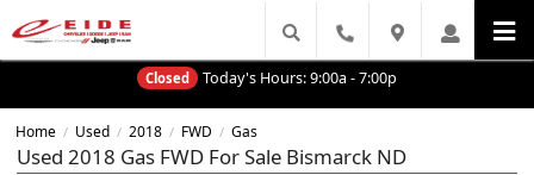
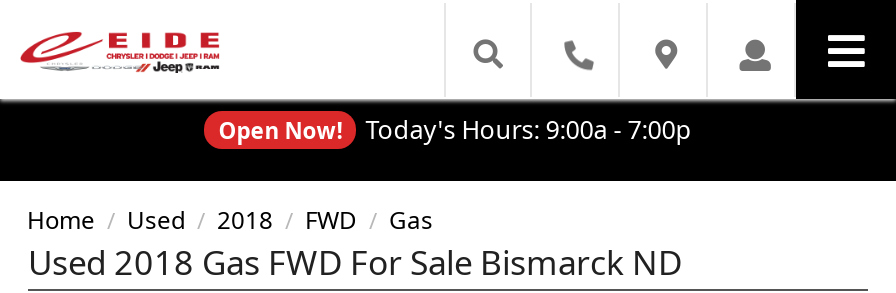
[145,69,189,87] Closed -> [218,115,342,145] Open Now!

